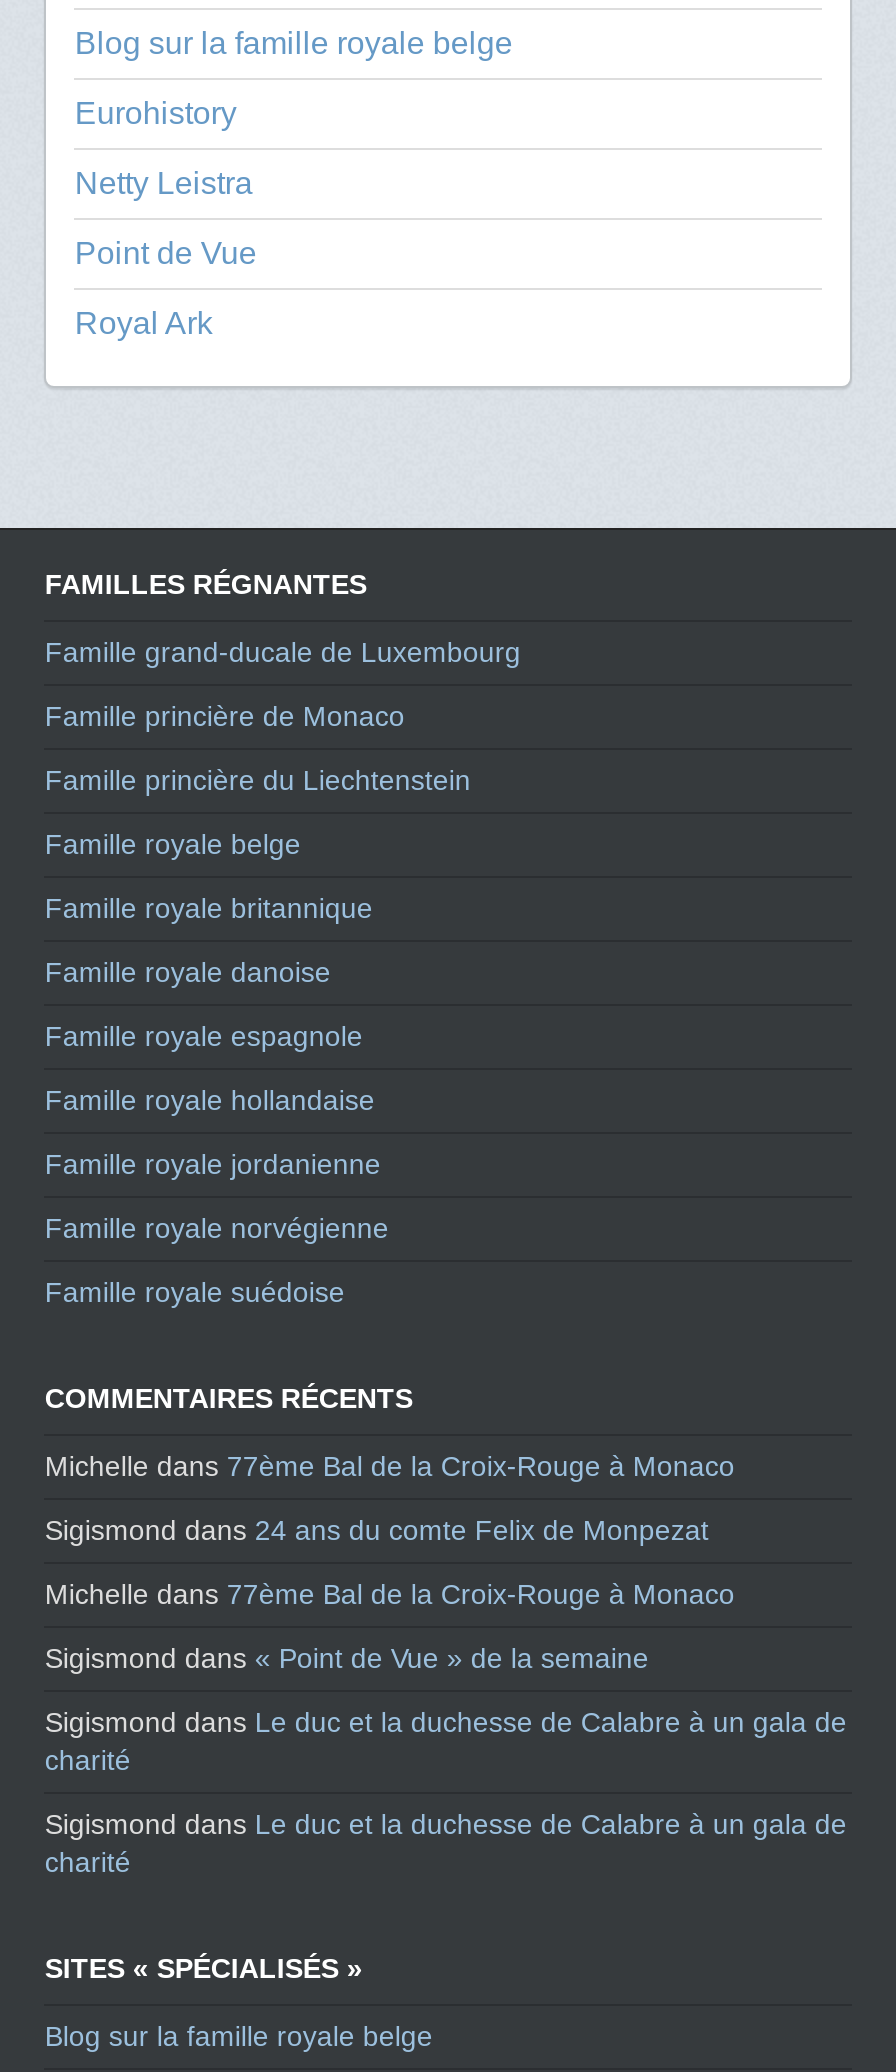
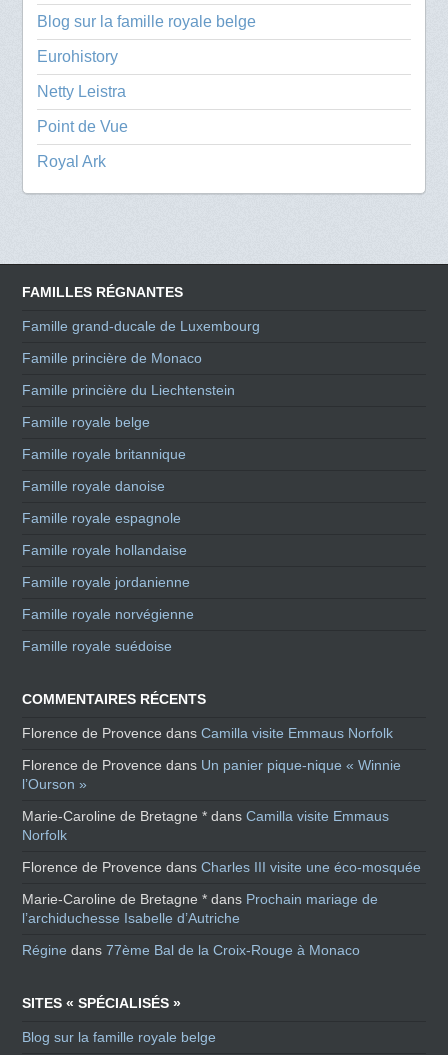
[45,1449,735,1481] Michelle dans 77ème Bal de la Croix-Rouge à Monaco -> [22,725,393,741] Florence de Provence dans Camilla visite Emmaus Norfolk
[45,1513,709,1545] Sigismond dans 24 ans du comte Felix de Monpezat -> [22,757,401,792] Florence de Provence dans Un panier pique-nique « Winnie | l’Ourson »
[45,1577,735,1609] Michelle dans 77ème Bal de la Croix-Rouge à Monaco -> [22,808,389,843] Marie-Caroline de Bretagne * dans Camilla visite Emmaus | Norfolk
[45,1641,649,1673] Sigismond dans « Point de Vue » de la semaine -> [22,859,421,875] Florence de Provence dans Charles III visite une éco-mosquée
[45,1705,847,1775] Sigismond dans Le duc et la duchesse de Calabre à un gala de | charité -> [22,891,378,926] Marie-Caroline de Bretagne * dans Prochain mariage de | l’archiduchesse Isabelle d’Autriche
[45,1807,847,1877] Sigismond dans Le duc et la duchesse de Calabre à un gala de | charité -> [22,942,360,958] Régine dans 77ème Bal de la Croix-Rouge à Monaco

